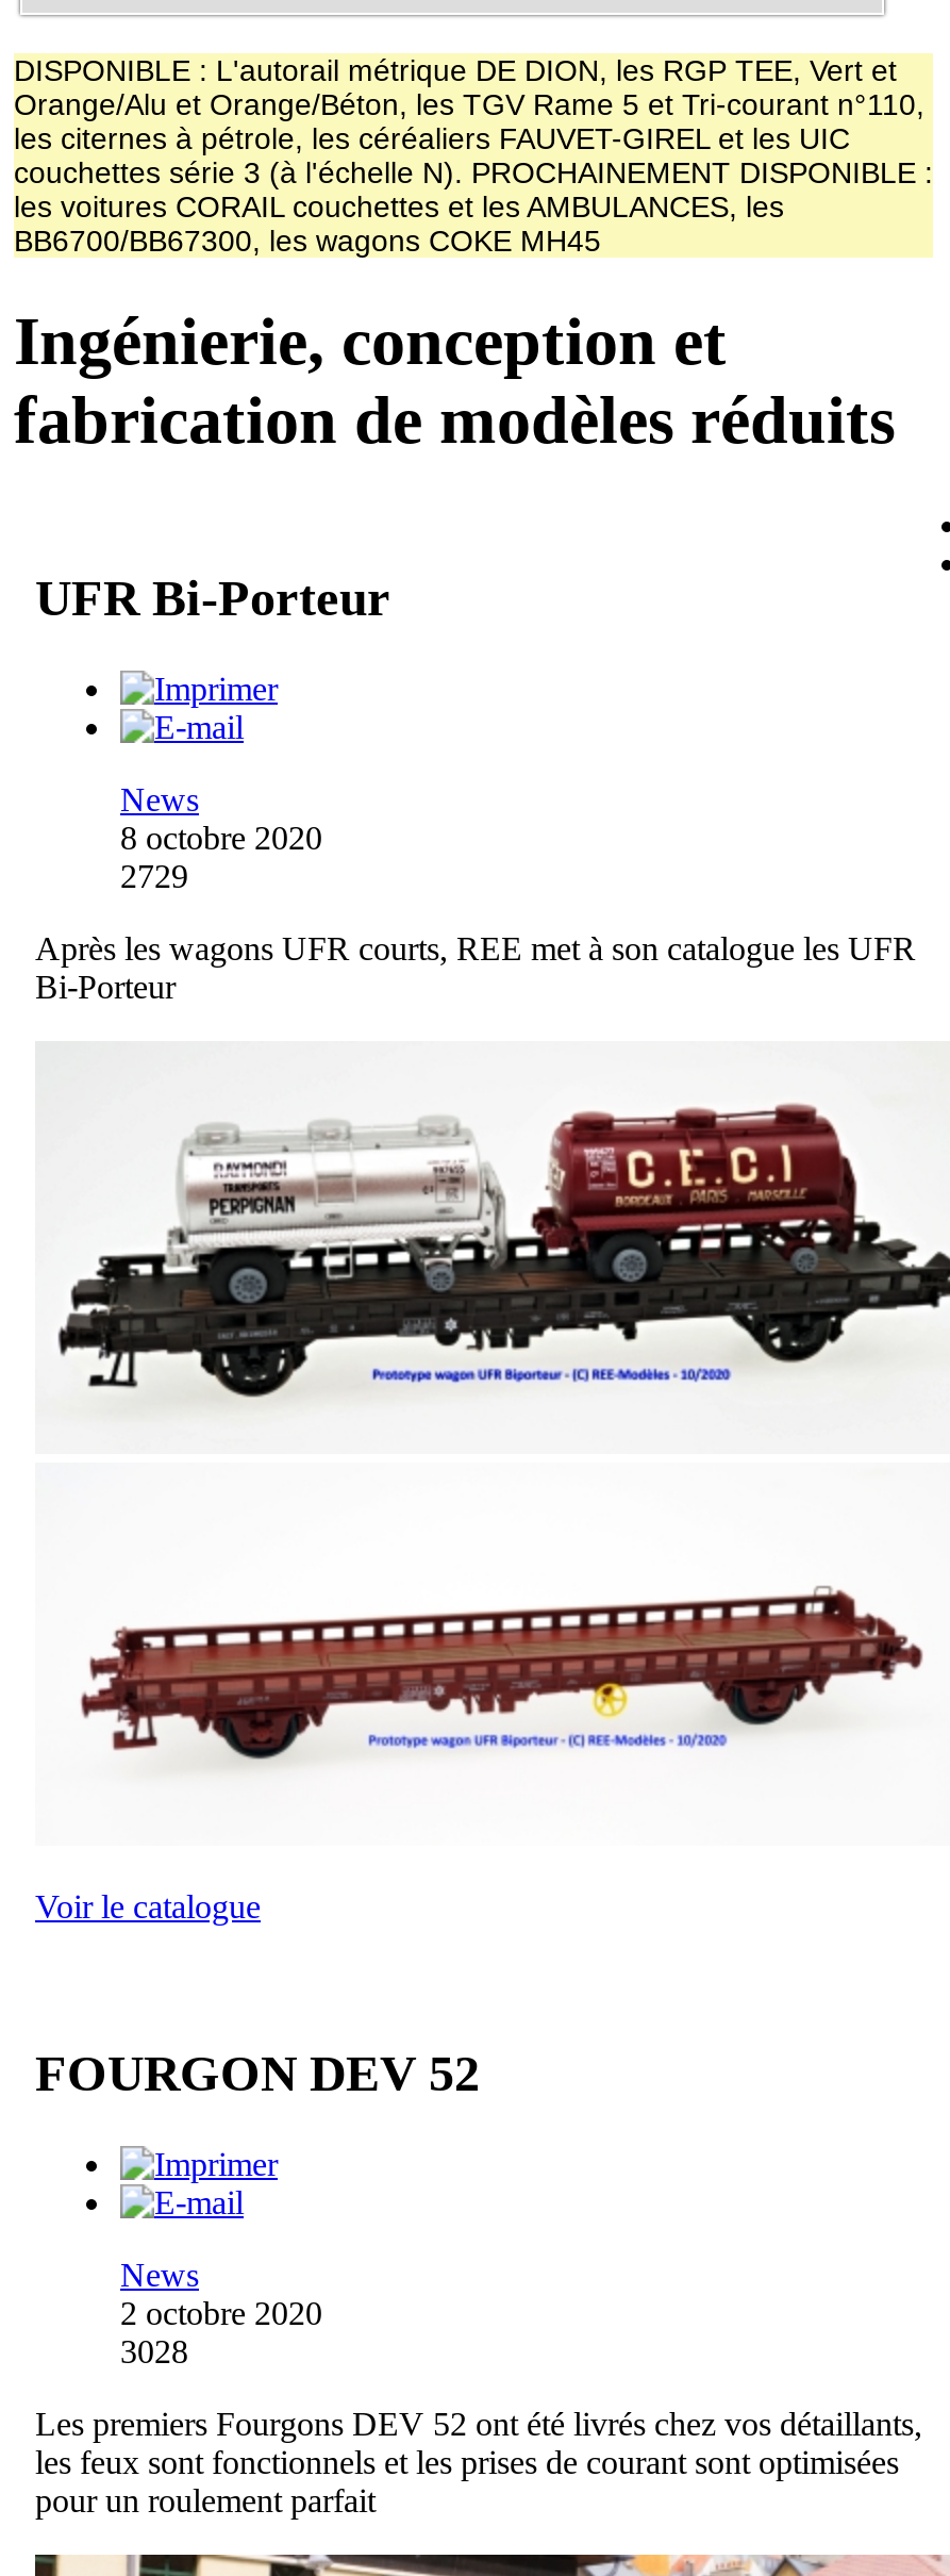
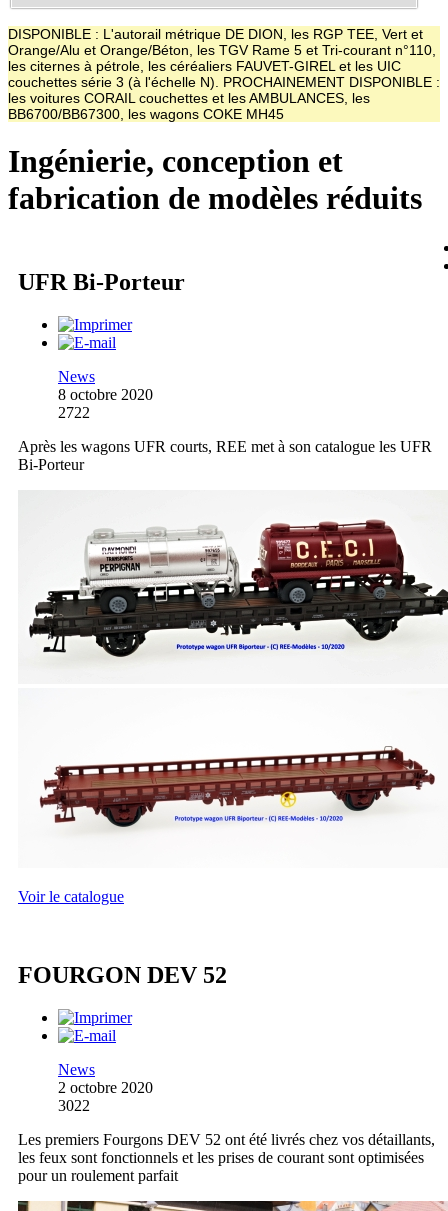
[120,857,188,894] 2729 -> [58,404,90,421] 2722
[120,2332,188,2368] 3028 -> [58,1096,90,1113] 3022

